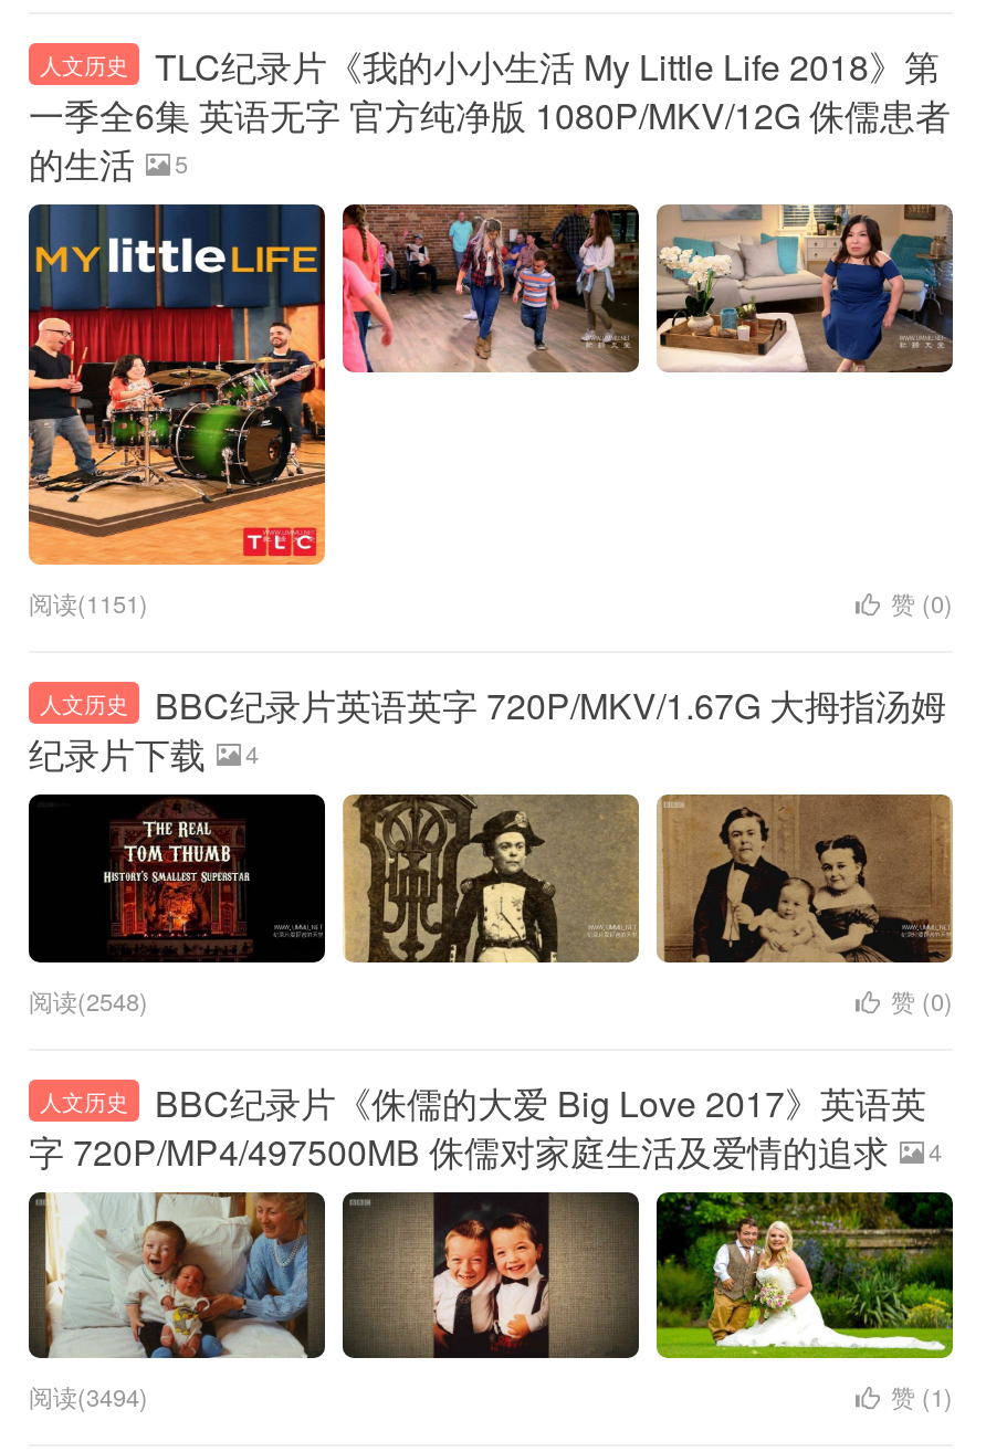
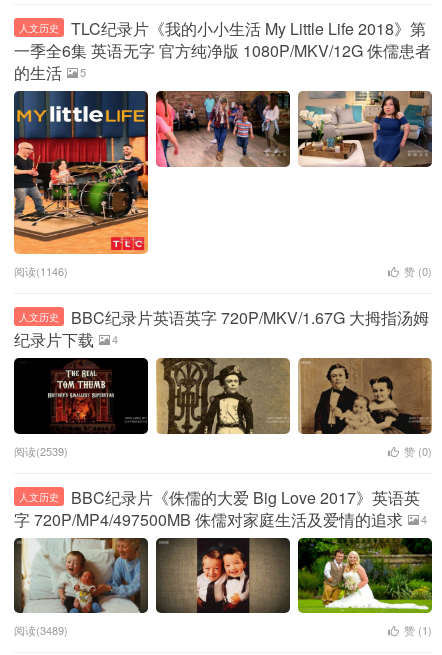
[29,586,148,621] 阅读(1151) -> [14,263,68,279] 阅读(1146)
[29,982,148,1018] 阅读(2548) -> [14,443,68,459] 阅读(2539)
[29,1379,148,1414] 阅读(3494) -> [14,622,68,638] 阅读(3489)

